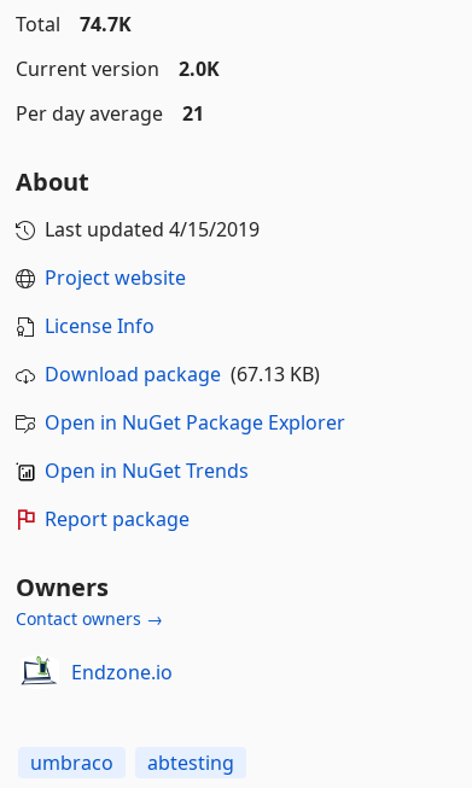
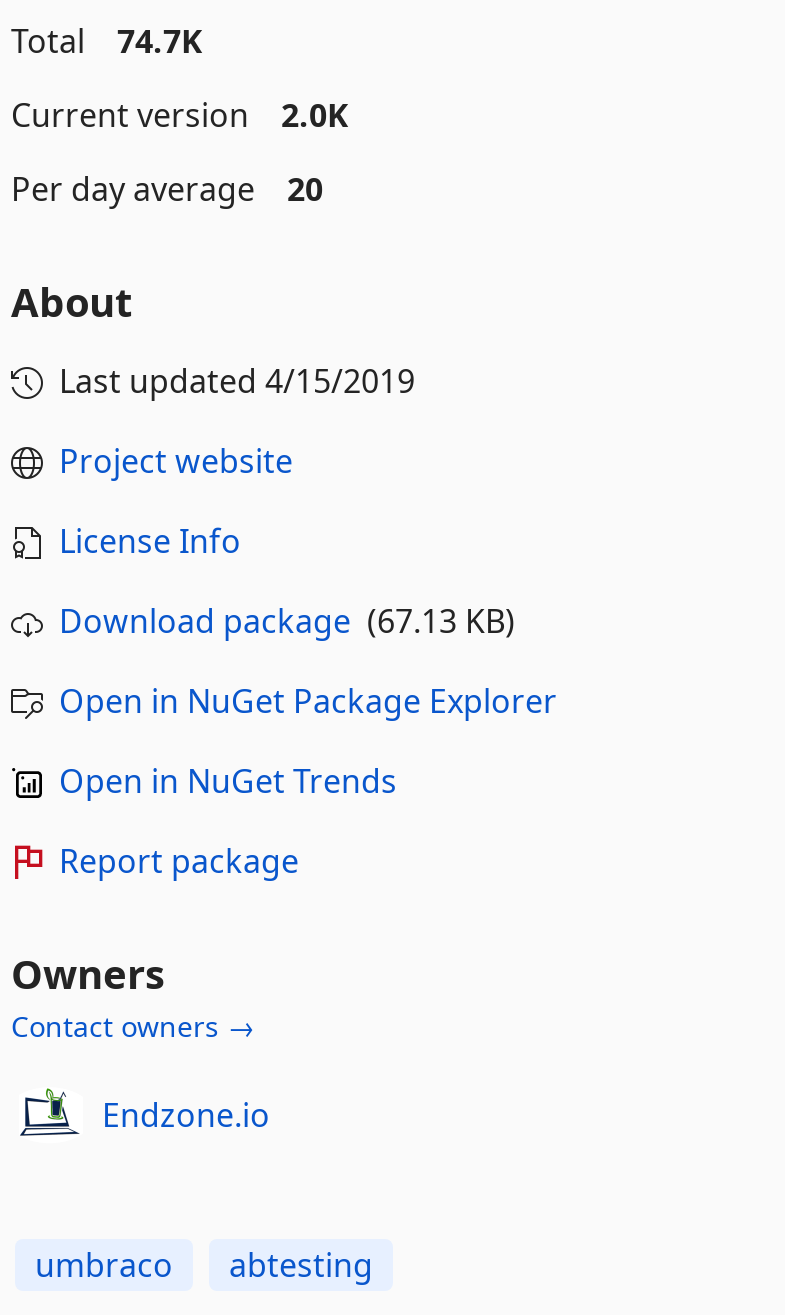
[16,100,204,127] Per day average 21 -> [11,167,323,211] Per day average 20

